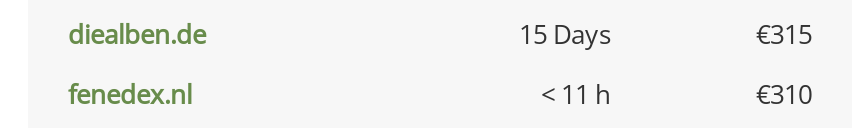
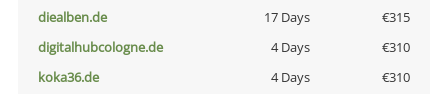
[519,16,611,52] 15 Days -> [263,8,309,26] 17 Days
[68,76,611,112] fenedex.nl | < 11 h -> [38,38,410,86] digitalhubcologne.de | 4 Days | €310 | koka36.de | 4 Days

